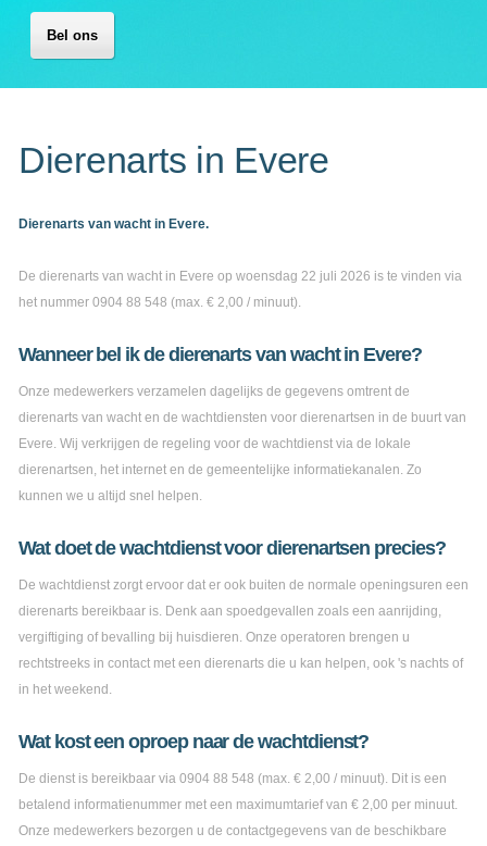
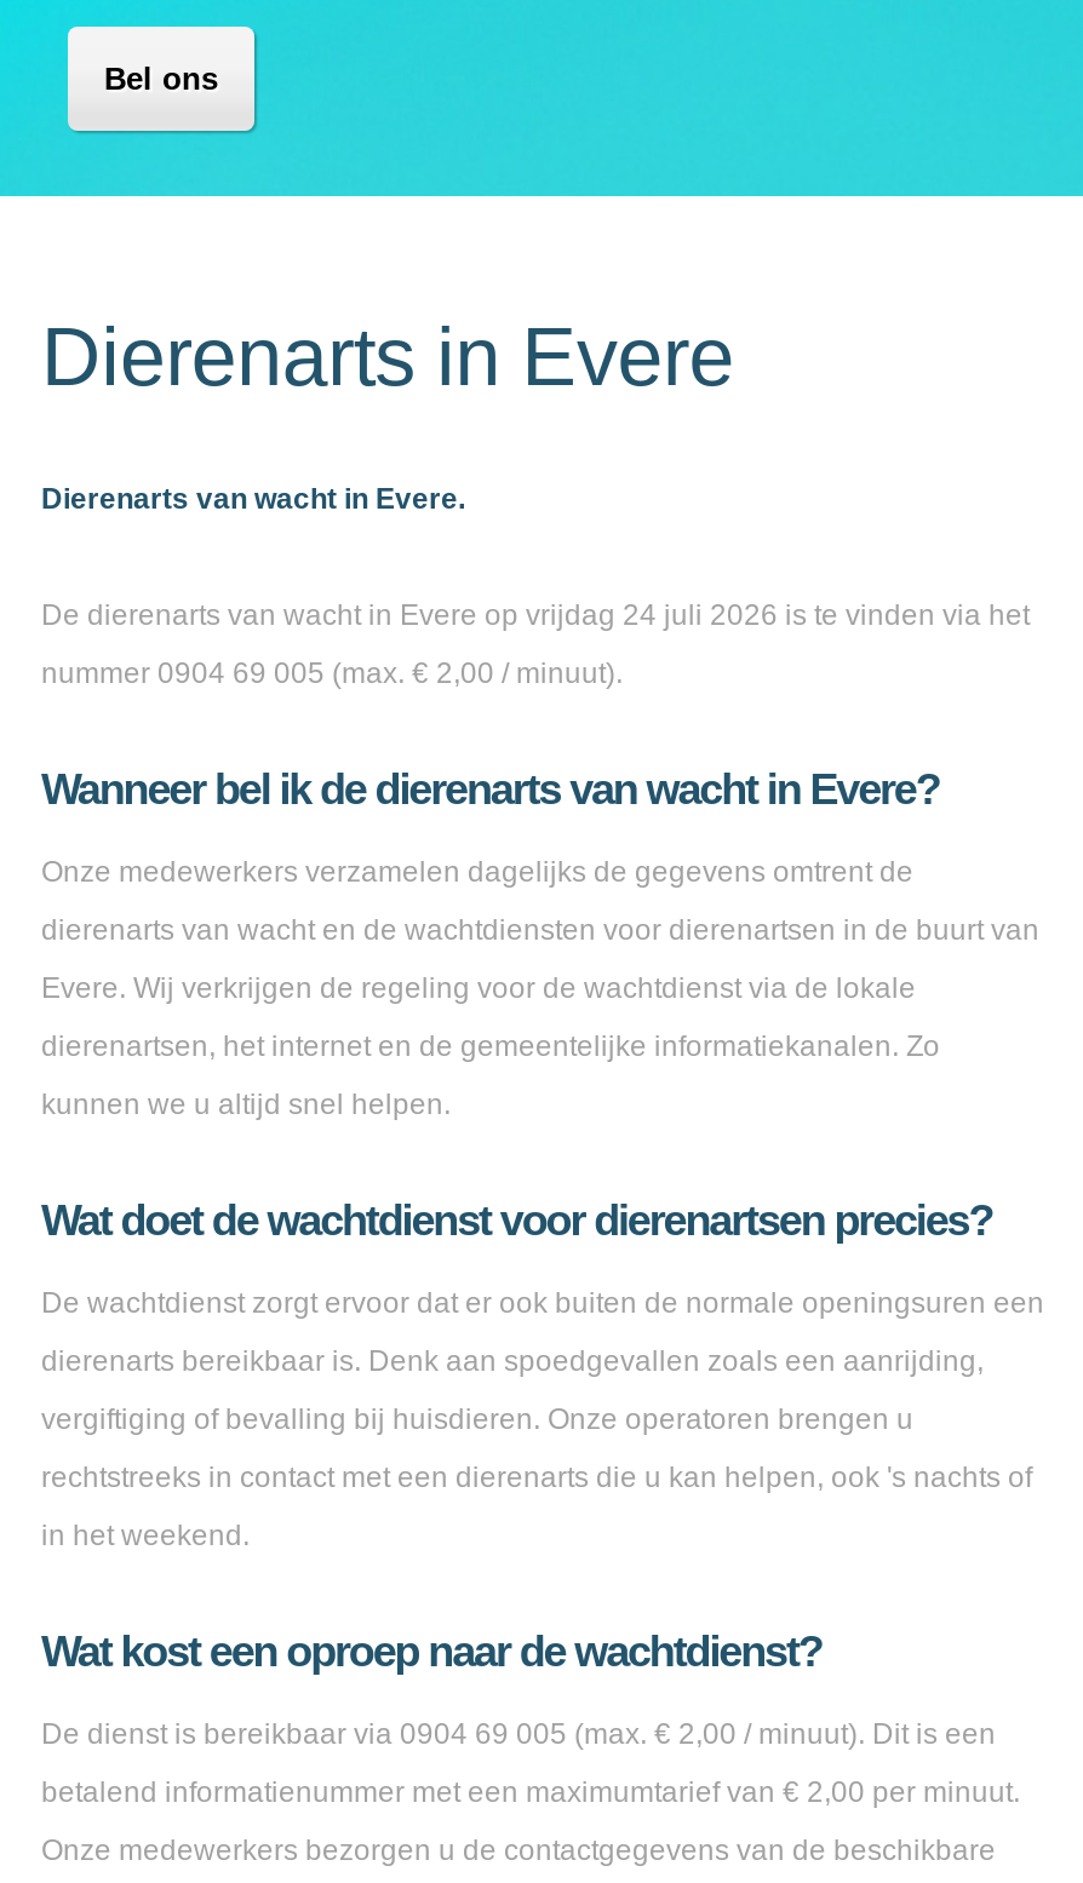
[18,269,462,284] De dierenarts van wacht in Evere op woensdag 22 juli 2026 is te vinden via -> [41,598,1030,632] De dierenarts van wacht in Evere op vrijdag 24 juli 2026 is te vinden via het
[18,295,301,310] het nummer 0904 88 548 (max. € 2,00 / minuut). -> [41,656,623,690] nummer 0904 69 005 (max. € 2,00 / minuut).
[18,771,447,786] De dienst is bereikbaar via 0904 88 548 (max. € 2,00 / minuut). Dit is een -> [41,1717,996,1751] De dienst is bereikbaar via 0904 69 005 (max. € 2,00 / minuut). Dit is een

